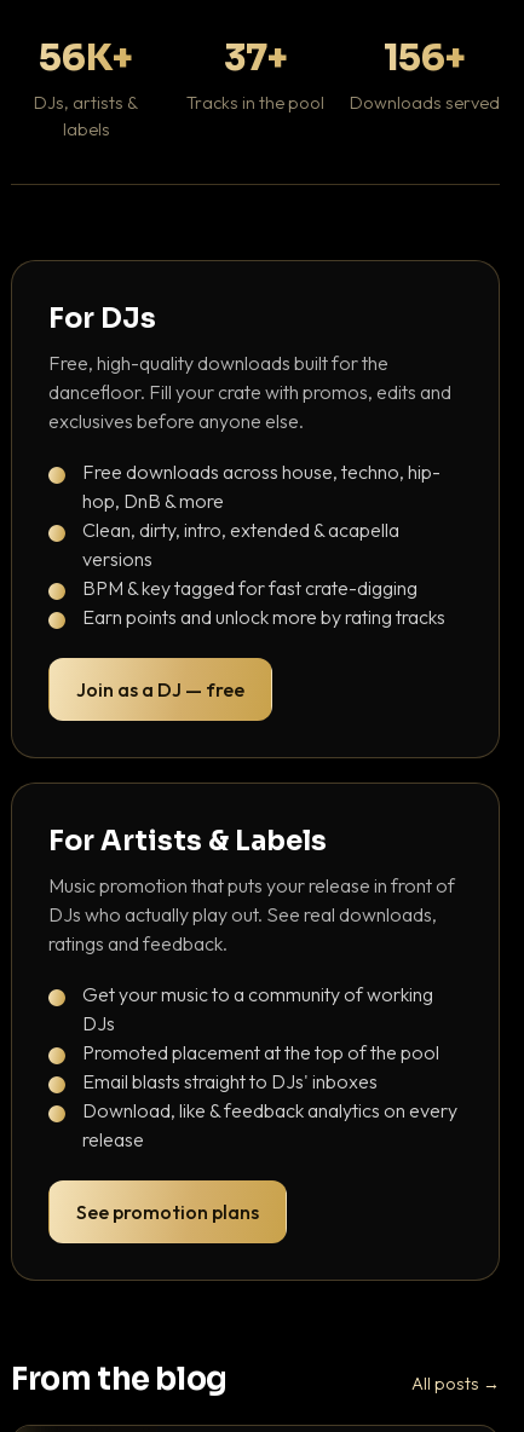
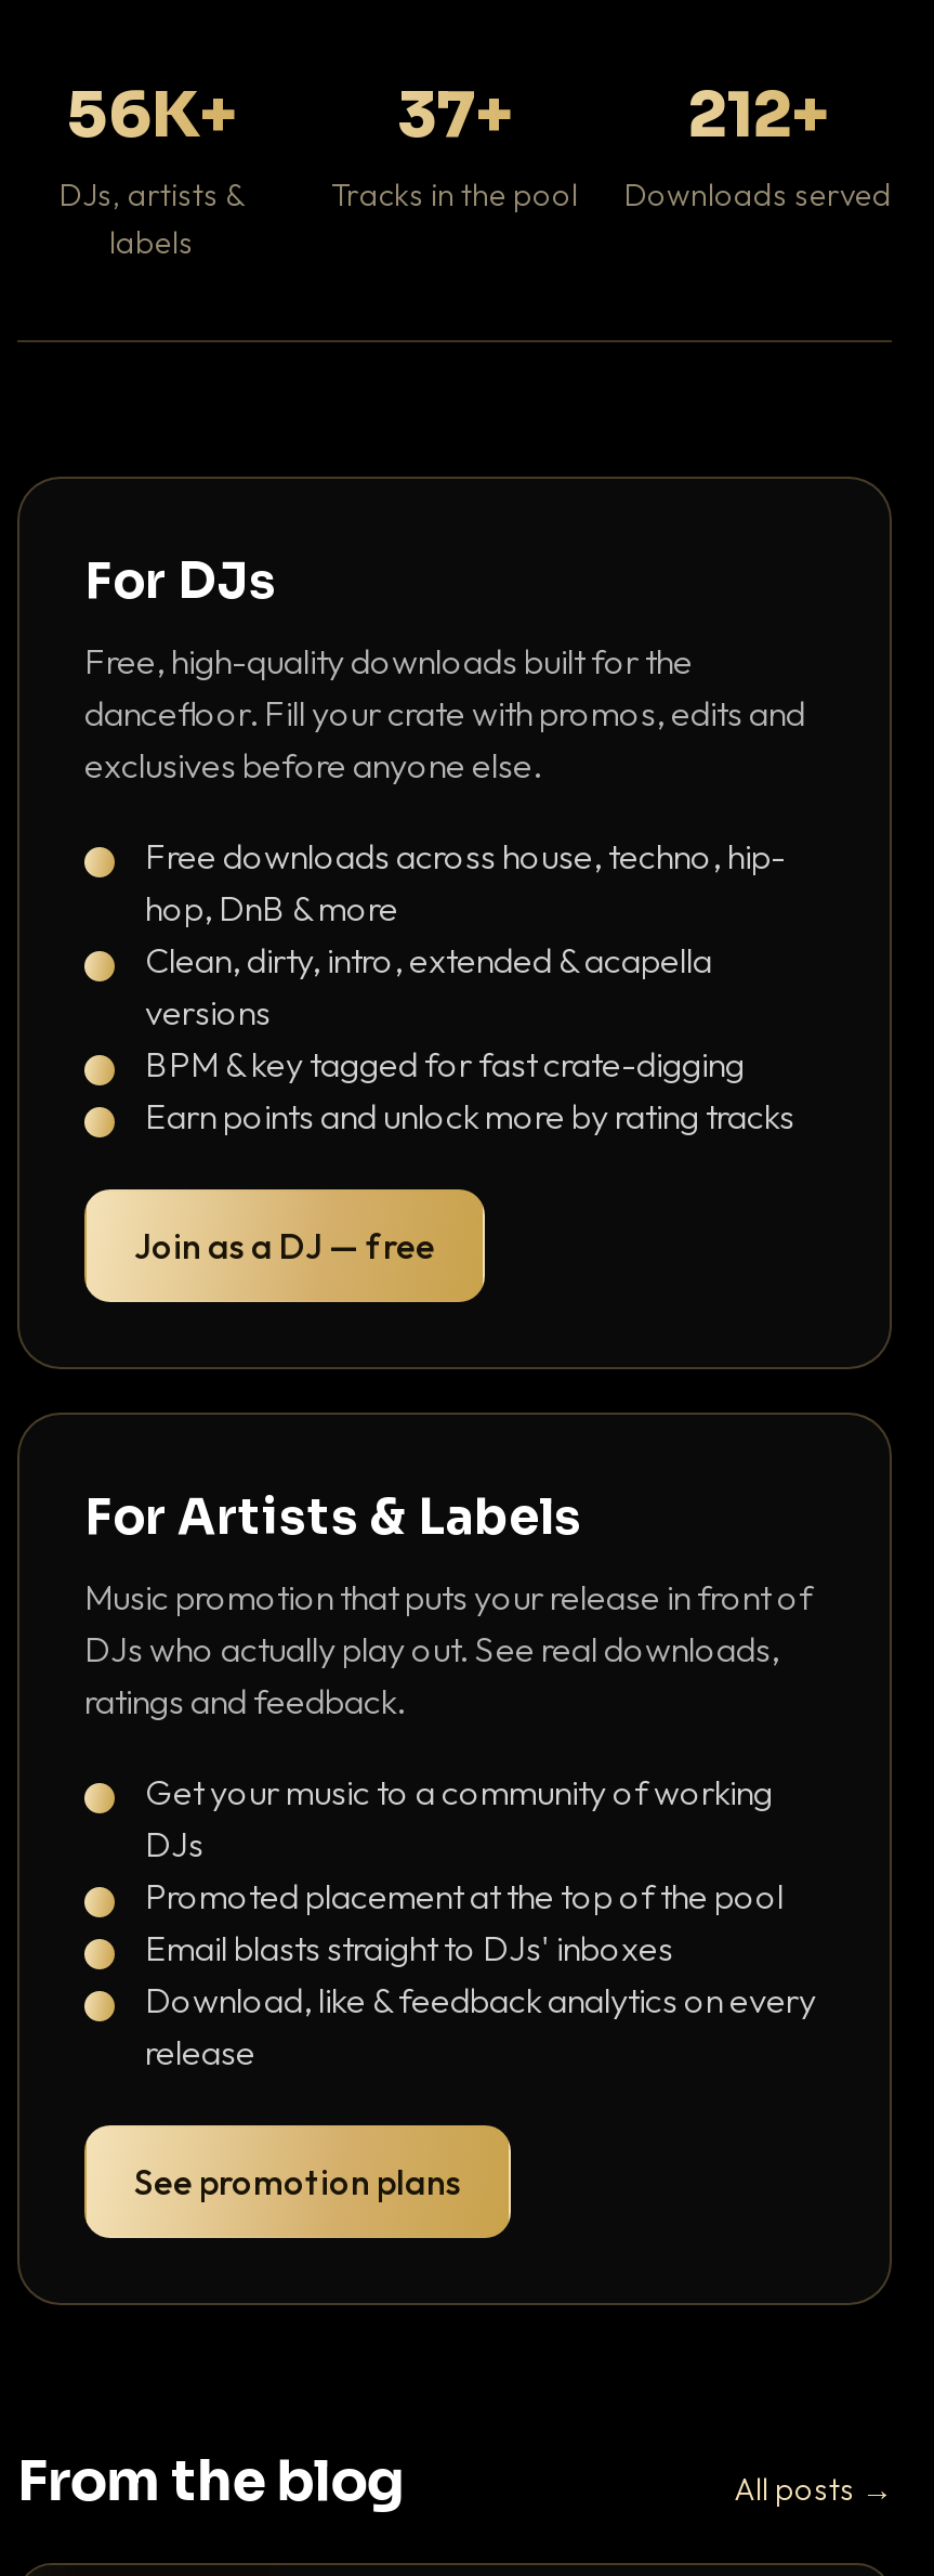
[384,36,466,80] 156+ -> [687,76,828,154] 212+

